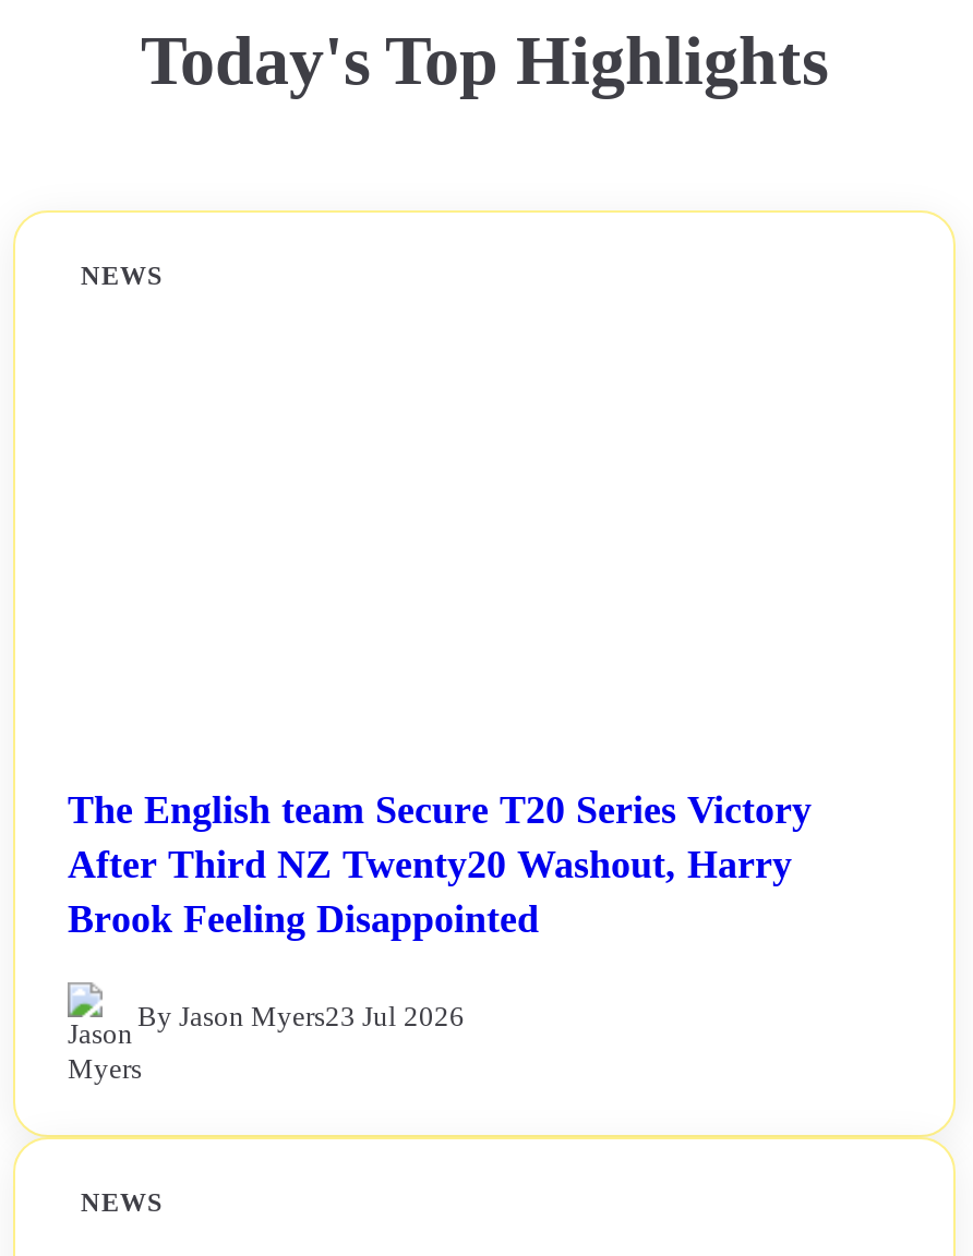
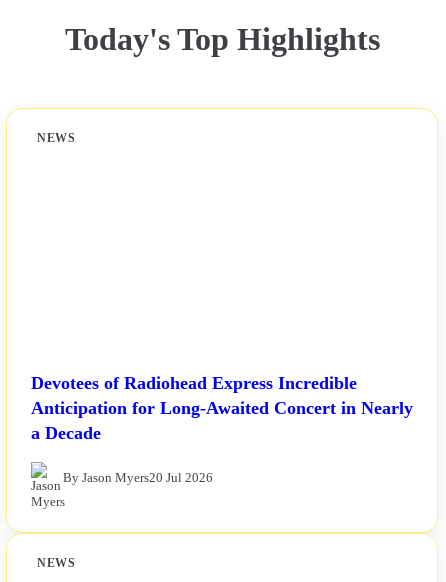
[68,787,812,940] The English team Secure T20 Series Victory | After Third NZ Twenty20 Washout, Harry | Brook Feeling Disappointed -> [31,372,413,442] Devotees of Radiohead Express Incredible | Anticipation for Long-Awaited Concert in Nearly | a Decade
[137,999,465,1031] By Jason Myers23 Jul 2026 -> [63,469,213,484] By Jason Myers20 Jul 2026

